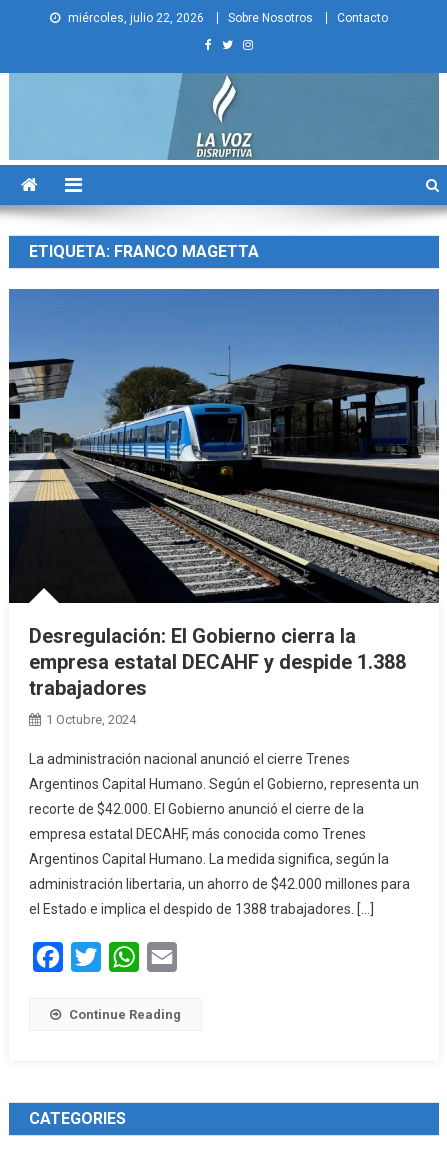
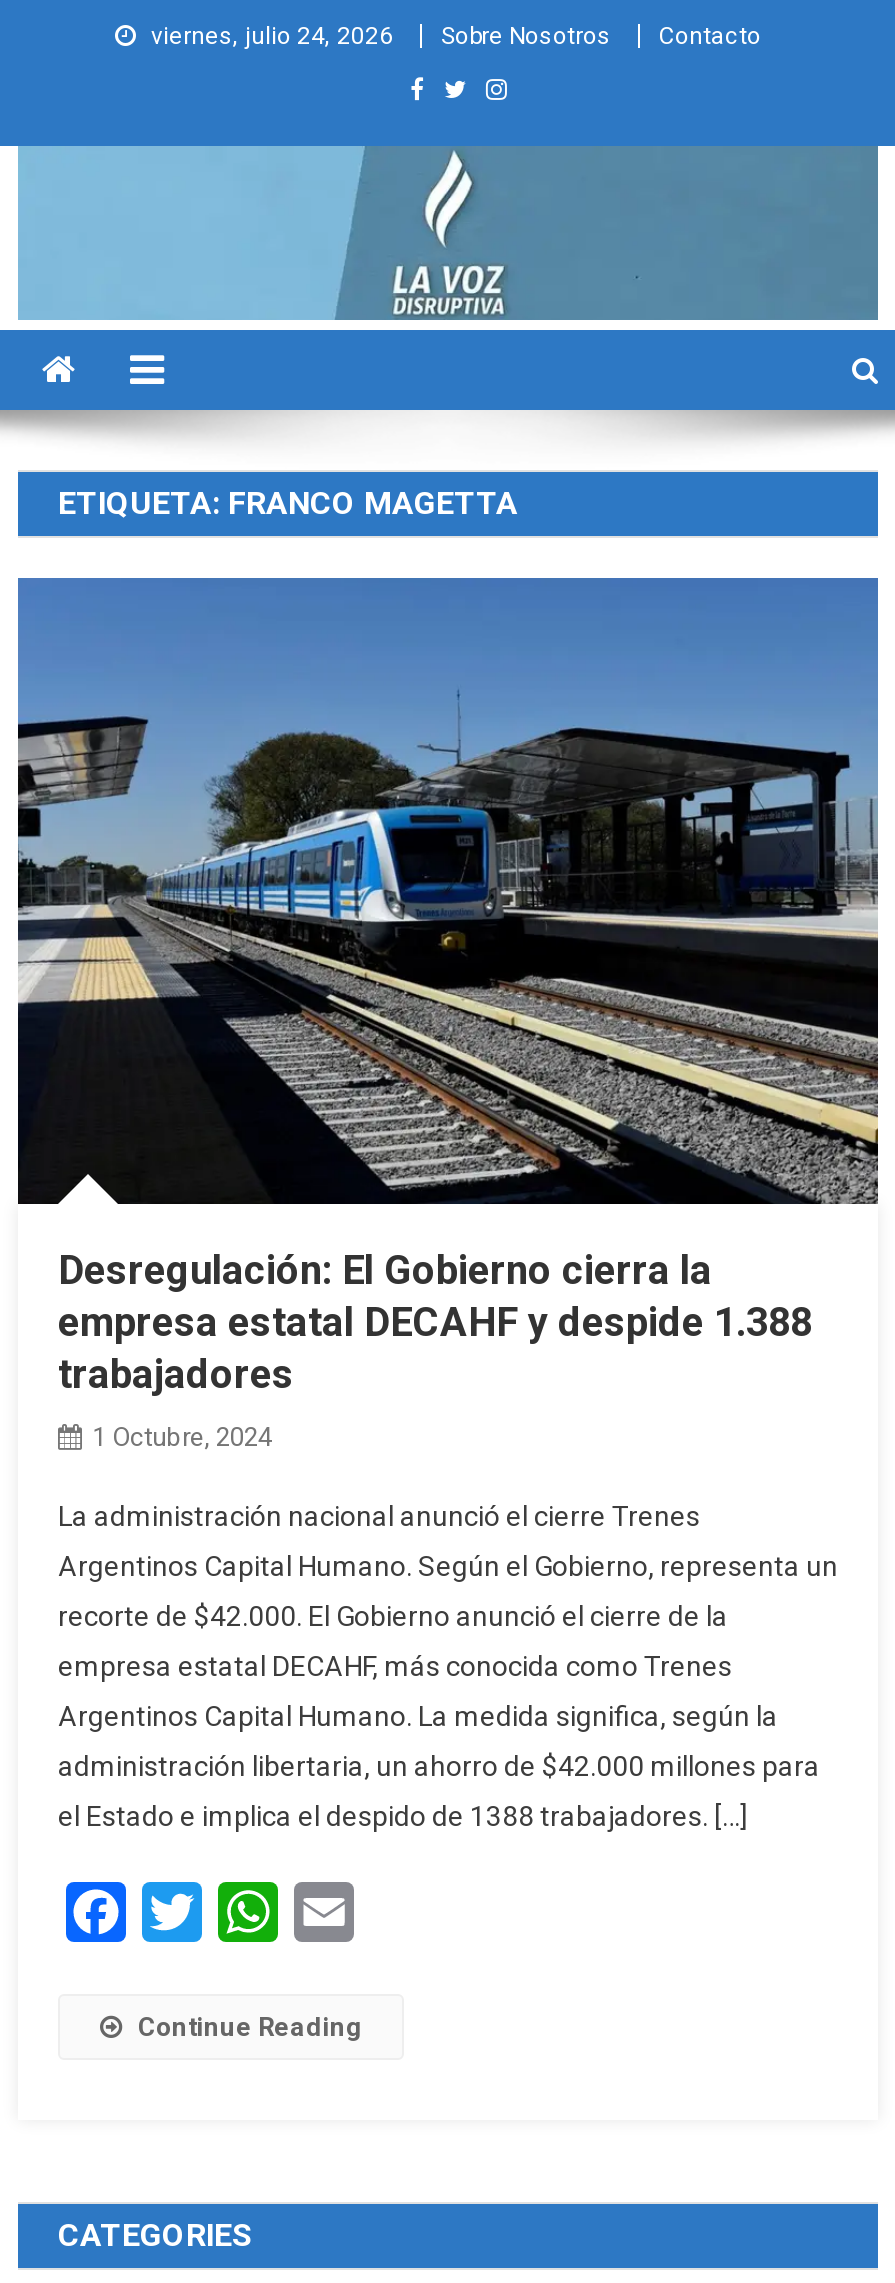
[68,11,204,25] miércoles, julio 22, 2026 -> [151,22,393,50] viernes, julio 24, 2026

